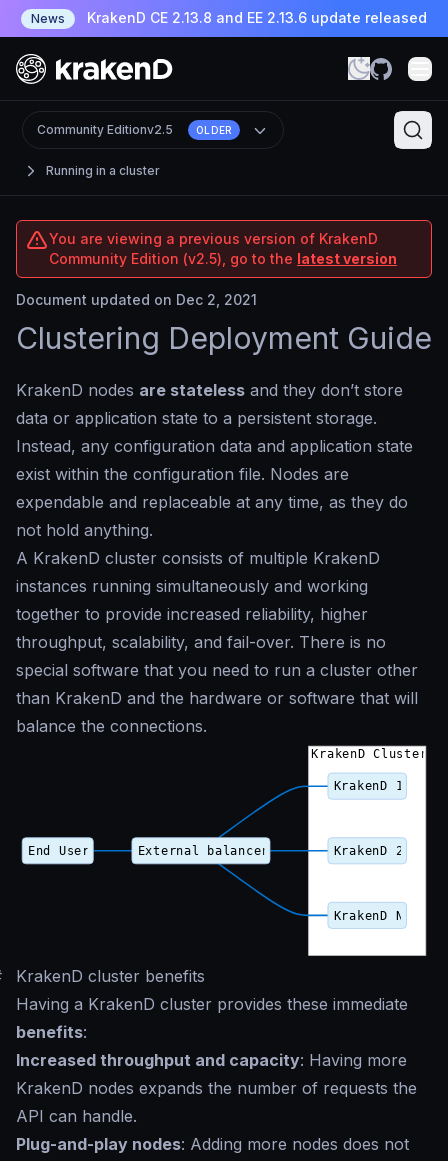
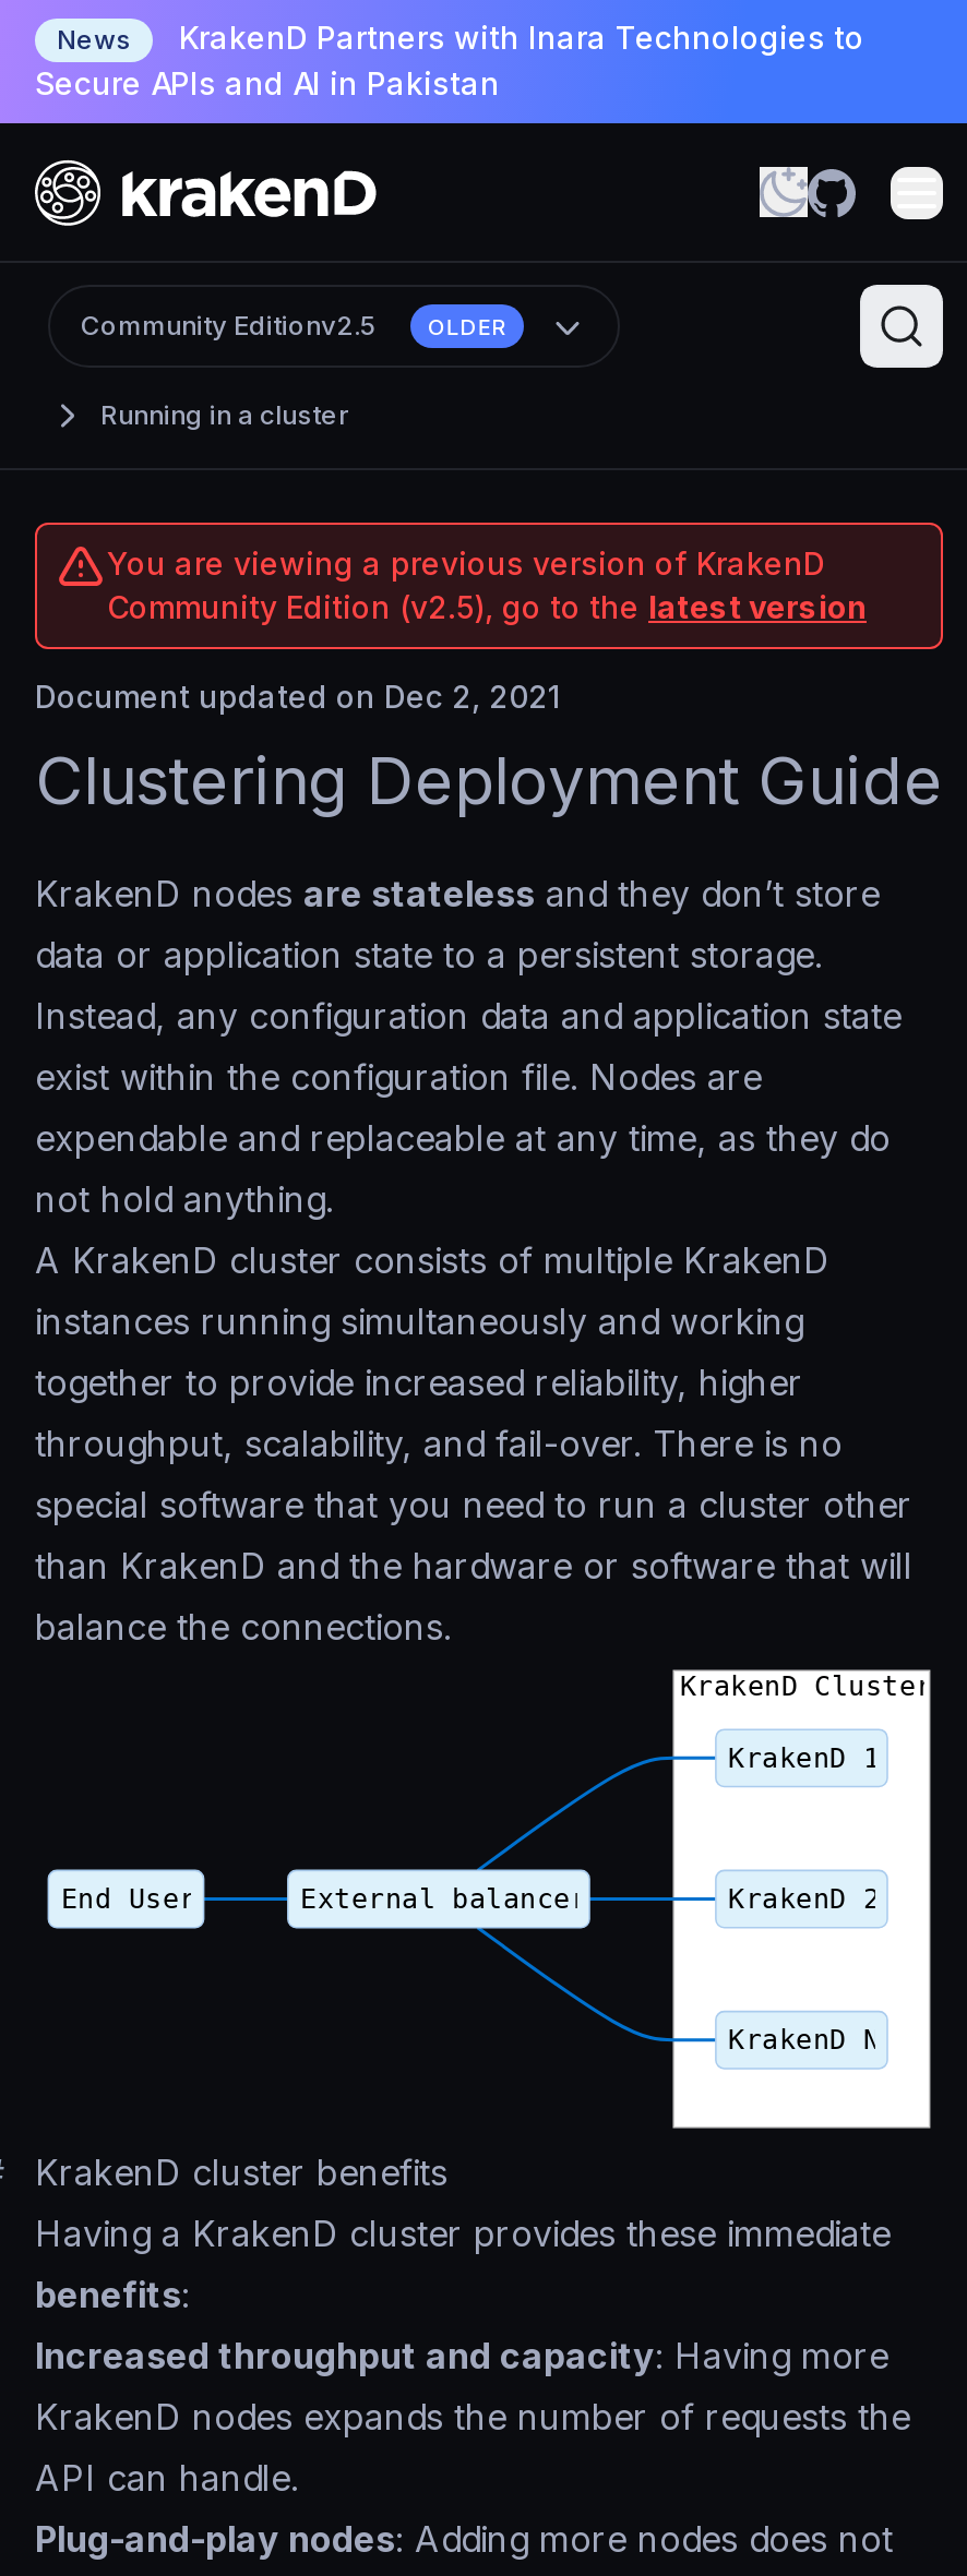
[83,9,427,26] KrakenD CE 2.13.8 and EE 2.13.6 update released -> [35,19,864,101] KrakenD Partners with Inara Technologies to | Secure APIs and AI in Pakistan

